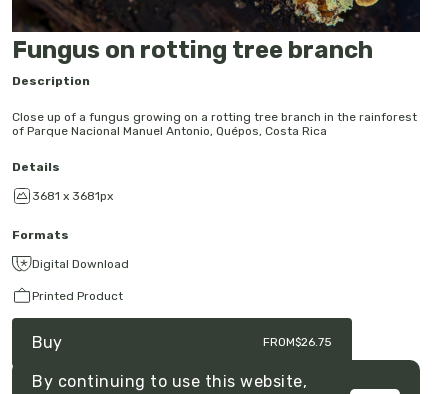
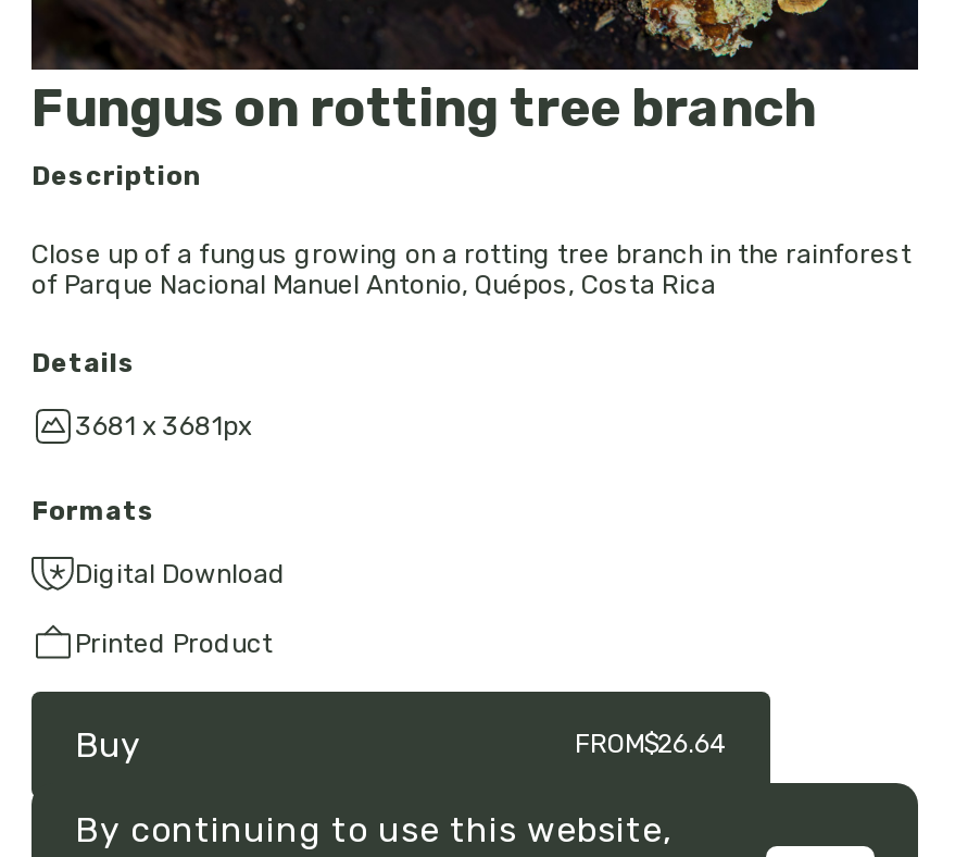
[263,335,332,349] FROM$26.75 -> [575,729,727,760] FROM$26.64

